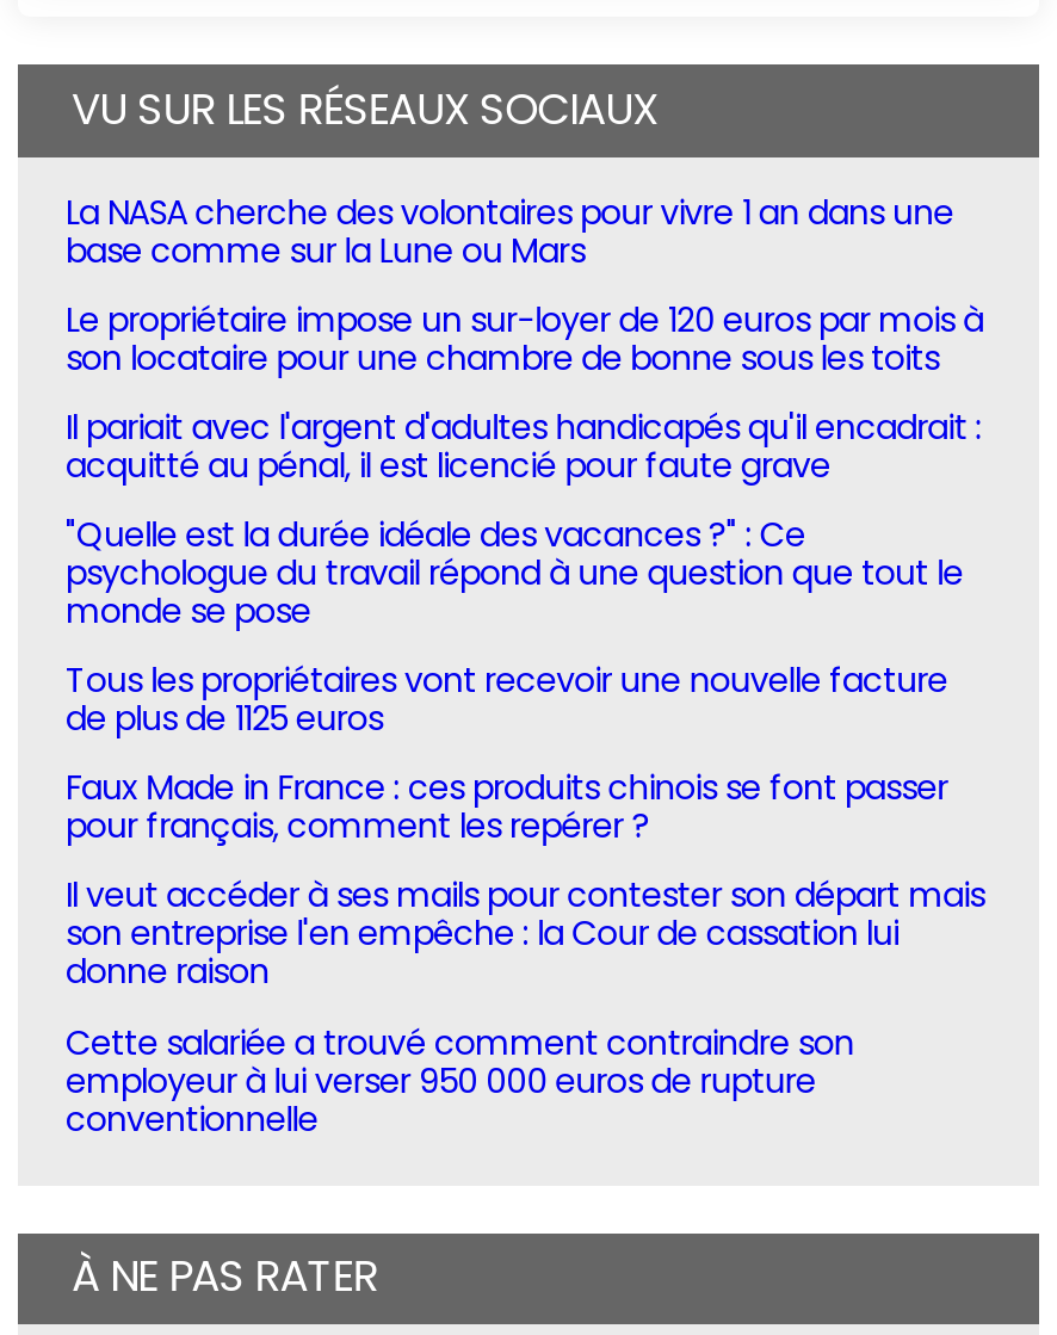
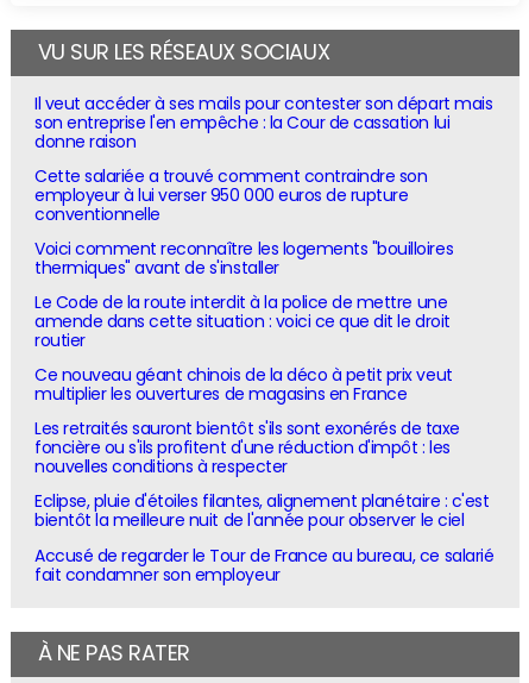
[66,195,984,843] La NASA cherche des volontaires pour vivre 1 an dans une | base comme sur la Lune ou Mars | Le propriétaire impose un sur-loyer de 120 euros par mois à | son locataire pour une chambre de bonne sous les toits | Il pariait avec l'argent d'adultes handicapés qu'il encadrait : | acquitté au pénal, il est licencié pour faute grave | "Quelle est la durée idéale des vacances ?" : Ce | psychologue du travail répond à une question que tout le | monde se pose | Tous les propriétaires vont recevoir une nouvelle facture | de plus de 1125 euros | Faux Made in France : ces produits chinois se font passer | pour français, comment les repérer ? -> none
moved [66,879,985,1135] -> [34,95,492,222]: Il veut accéder à ses mails pour contester son départ mais | son entreprise l'en empêche : la Cour de cassation lui | donne raison | Cette salariée a trouvé comment contraindre son | employeur à lui verser 950 000 euros de rupture | conventionnelle
none -> [34,240,494,583] Voici comment reconnaître les logements "bouilloires | thermiques" avant de s'installer | Le Code de la route interdit à la police de mettre une | amende dans cette situation : voici ce que dit le droit | routier | Ce nouveau géant chinois de la déco à petit prix veut | multiplier les ouvertures de magasins en France | Les retraités sauront bientôt s'ils sont exonérés de taxe | foncière ou s'ils profitent d'une réduction d'impôt : les | nouvelles conditions à respecter | Eclipse, pluie d'étoiles filantes, alignement planétaire : c'est | bientôt la meilleure nuit de l'année pour observer le ciel | Accusé de regarder le Tour de France au bureau, ce salarié | fait condamner son employeur

